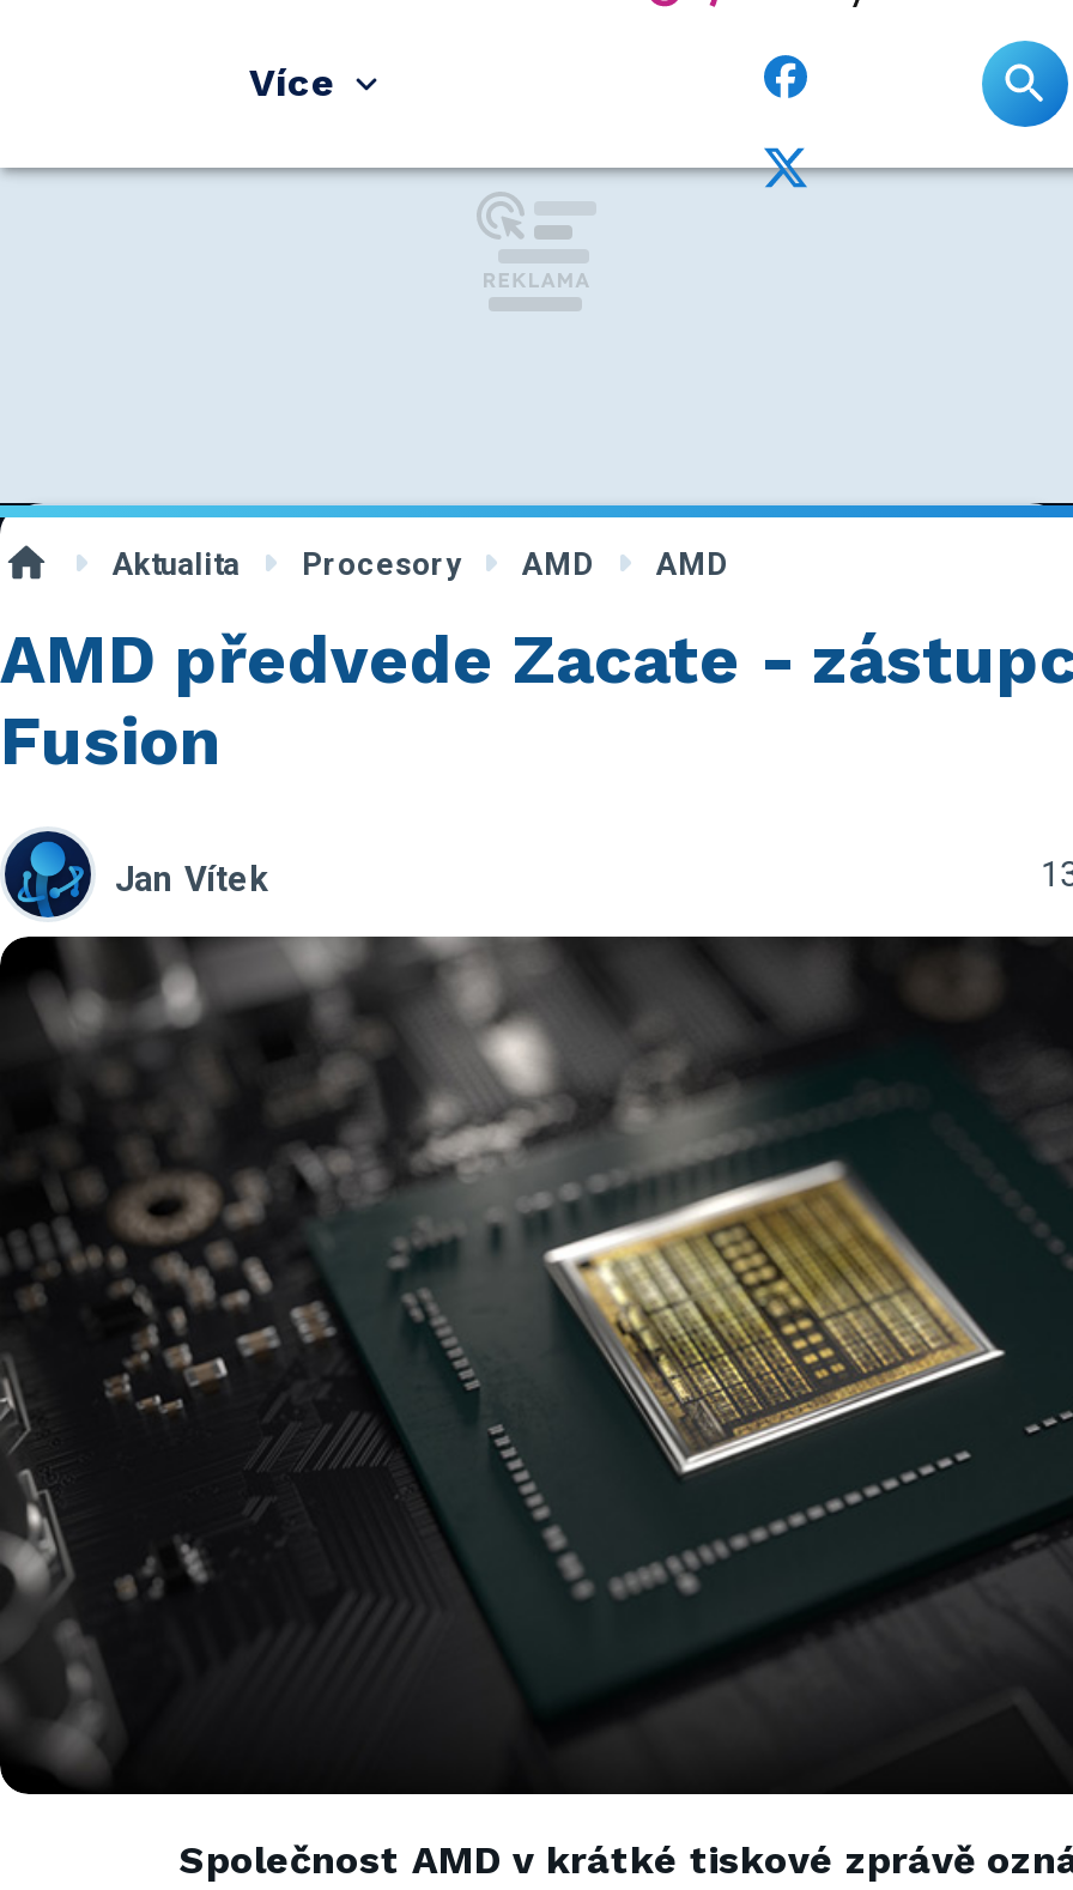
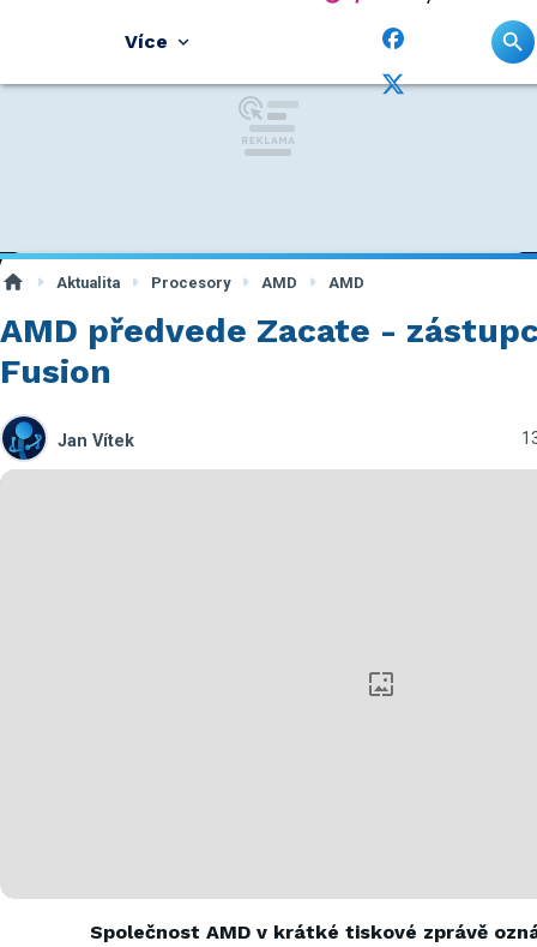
[7,934,1066,1797] [image] -> none

